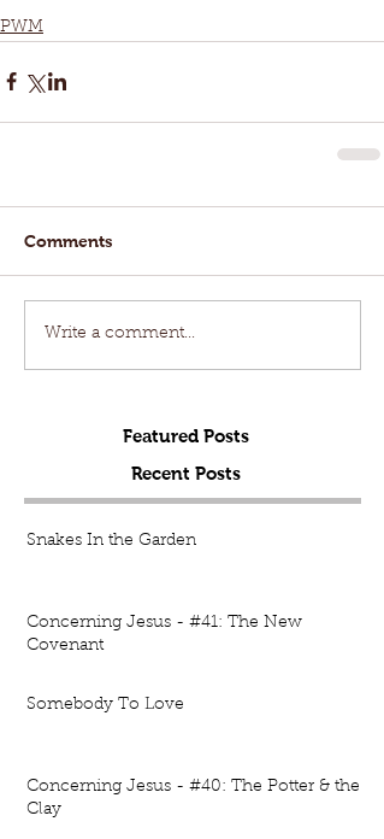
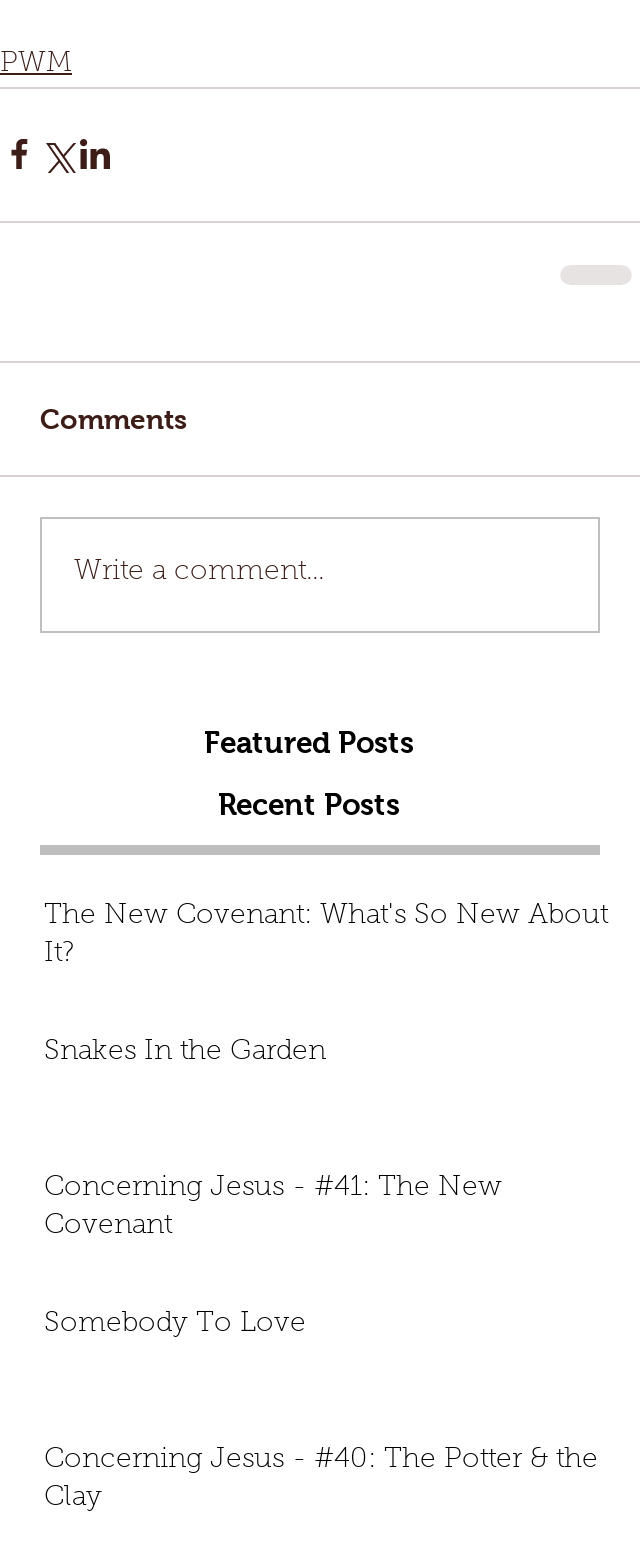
none -> [44,903,608,969] The New Covenant: What's So New About | It?

